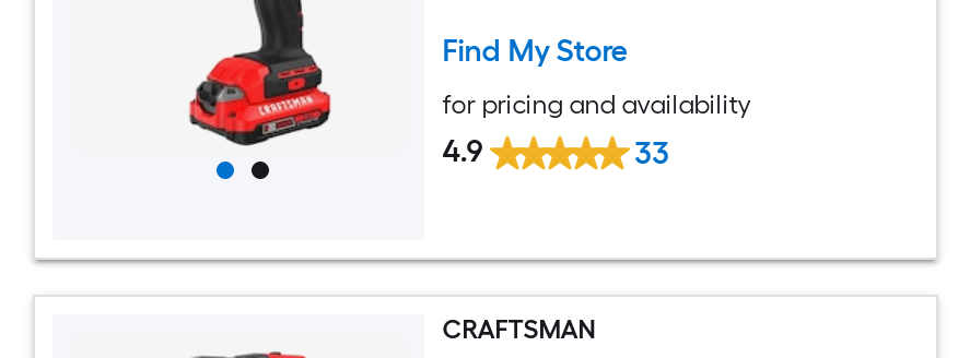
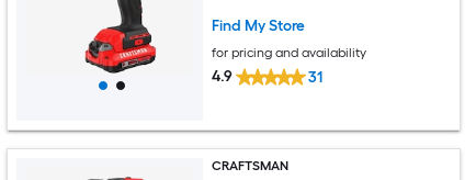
[635,136,670,173] 33 -> [308,68,323,87] 31

